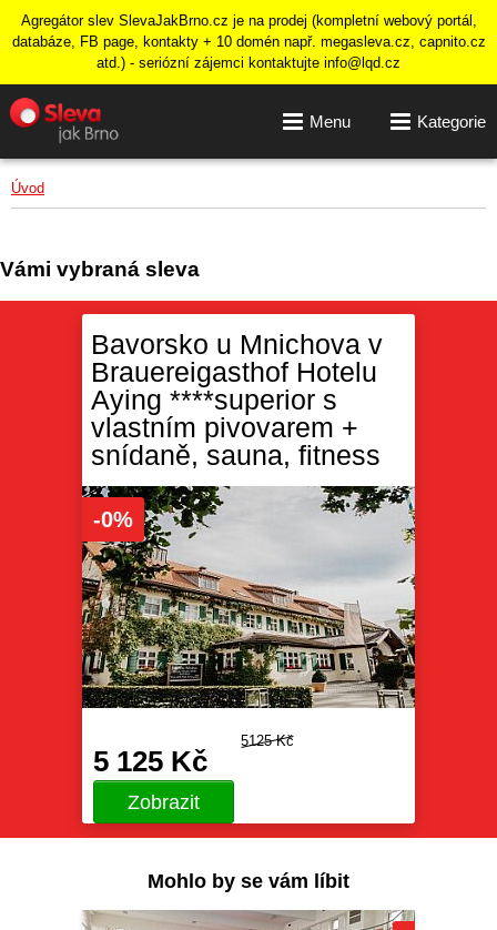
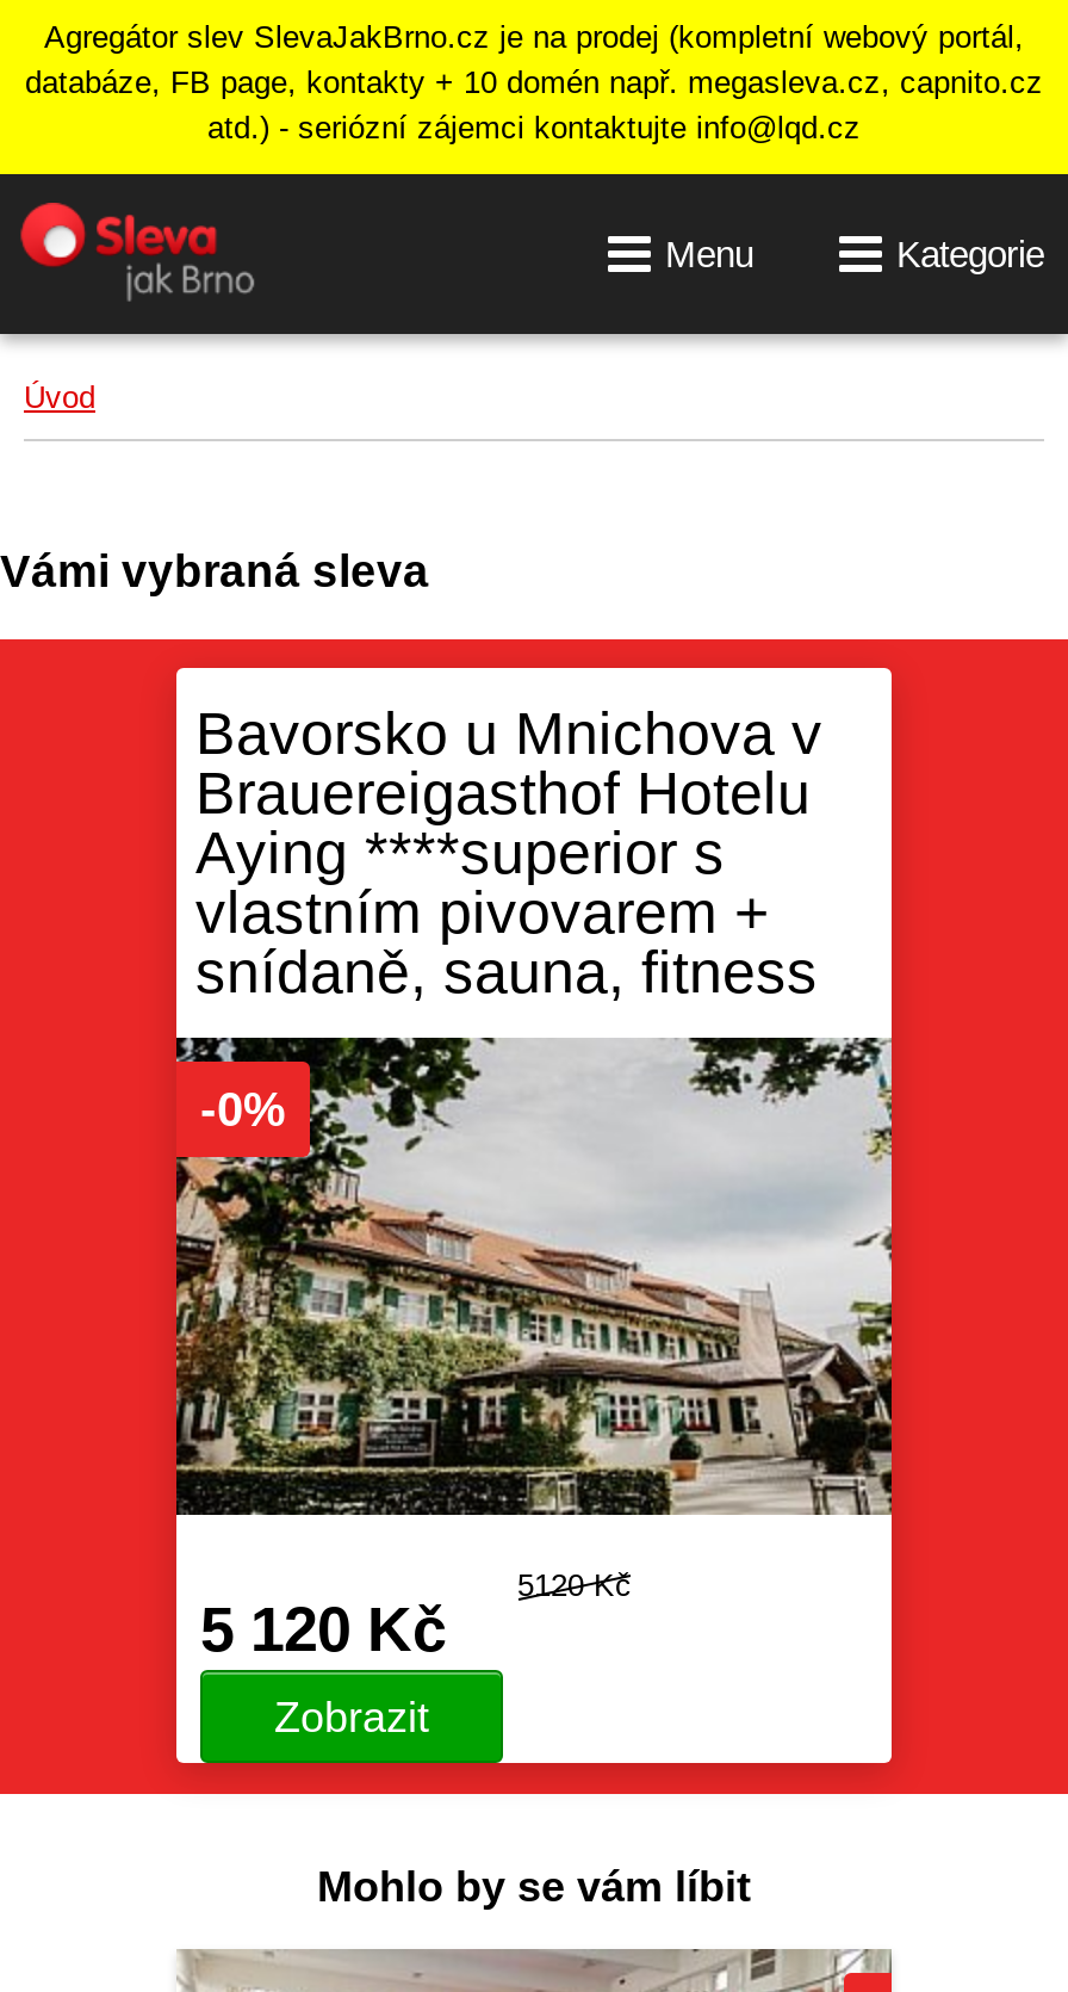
[241,733,294,750] 5125 Kč -> [517,1569,632,1604] 5120 Kč
[93,744,207,778] 5 125 Kč -> [200,1593,446,1664] 5 120 Kč

